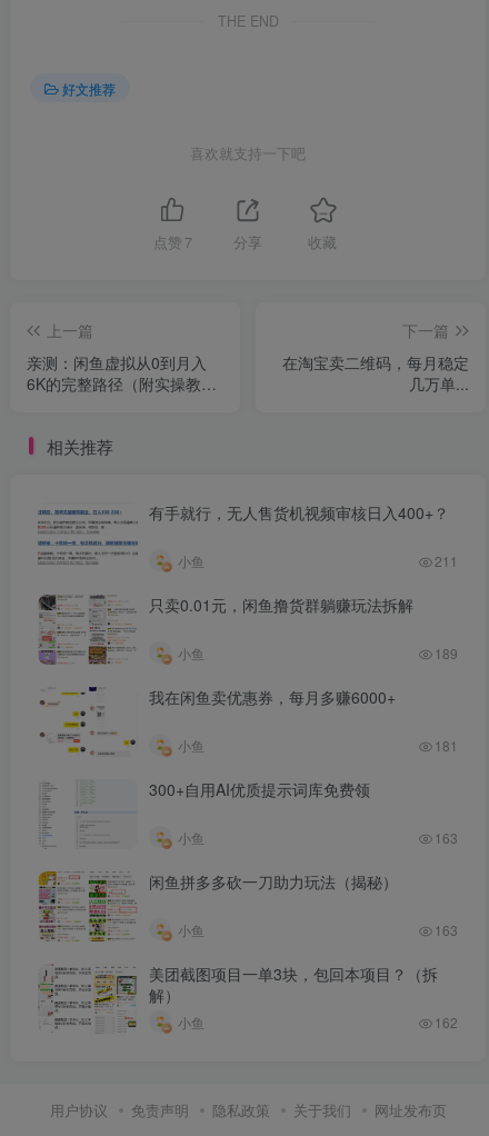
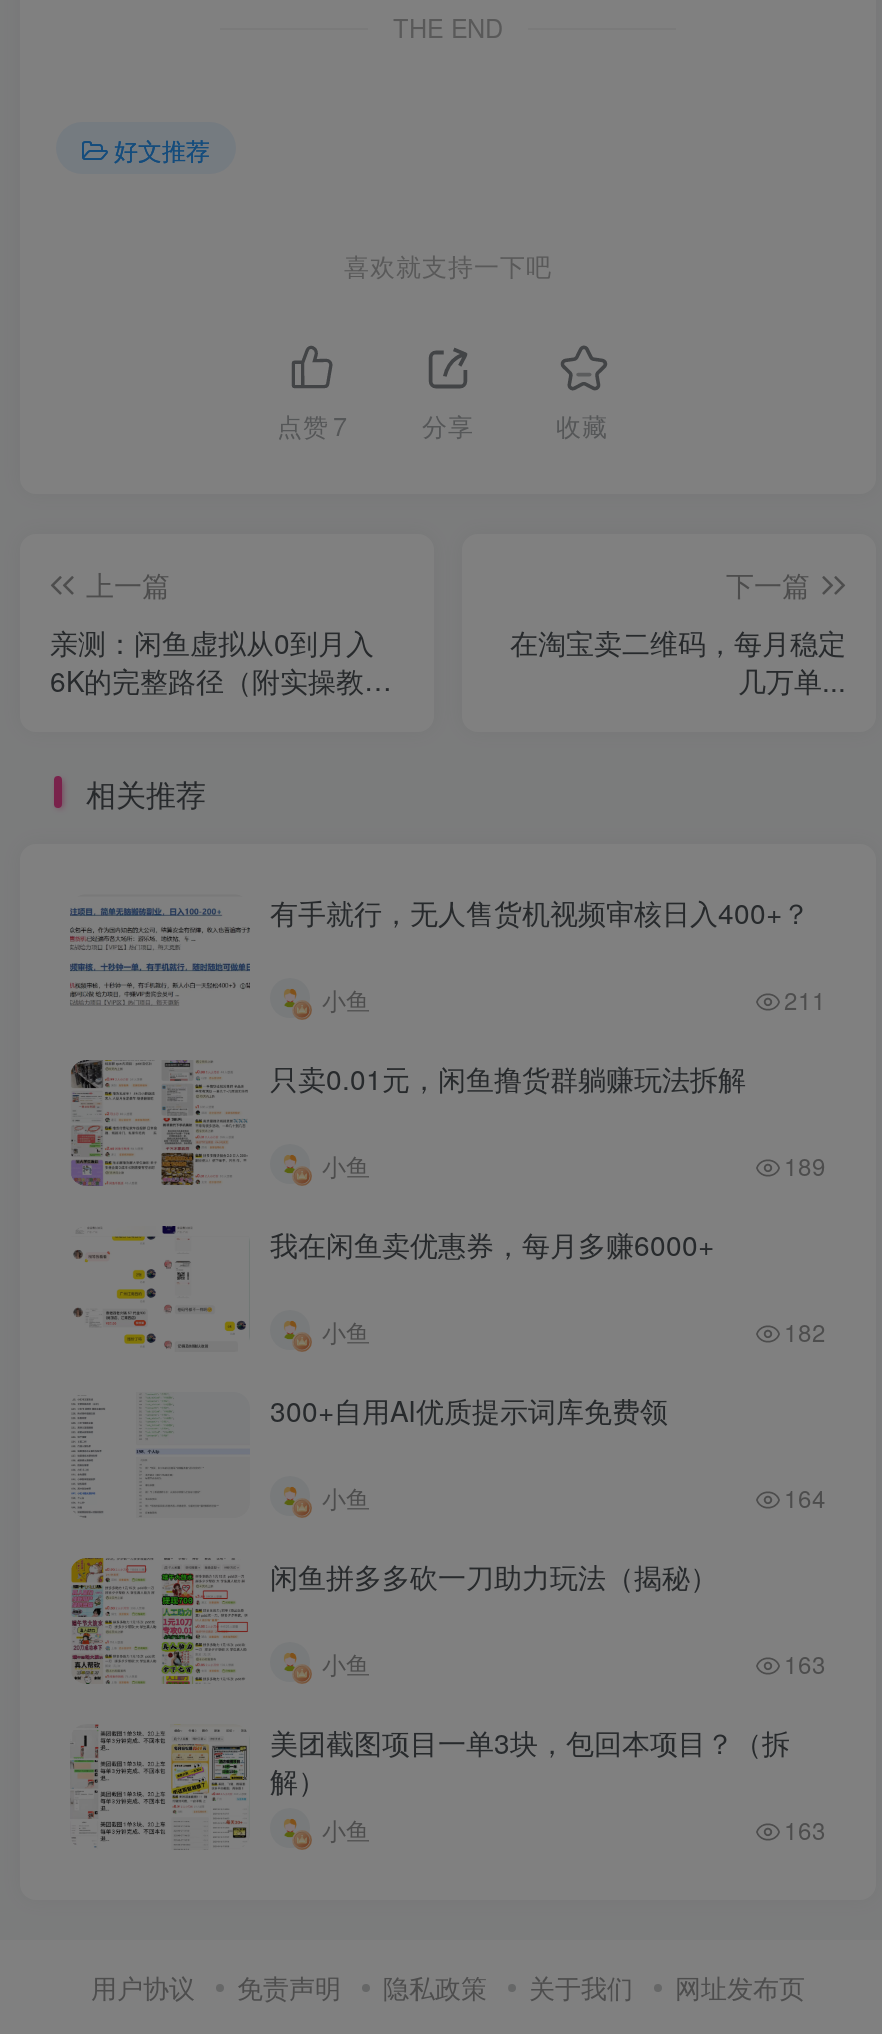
[435,736,458,755] 181 -> [784,1314,826,1348] 182
[435,828,458,847] 163 -> [784,1480,826,1514] 164
[435,1013,458,1032] 162 -> [784,1812,826,1846] 163

